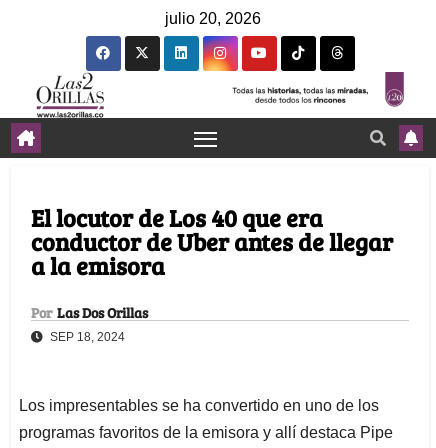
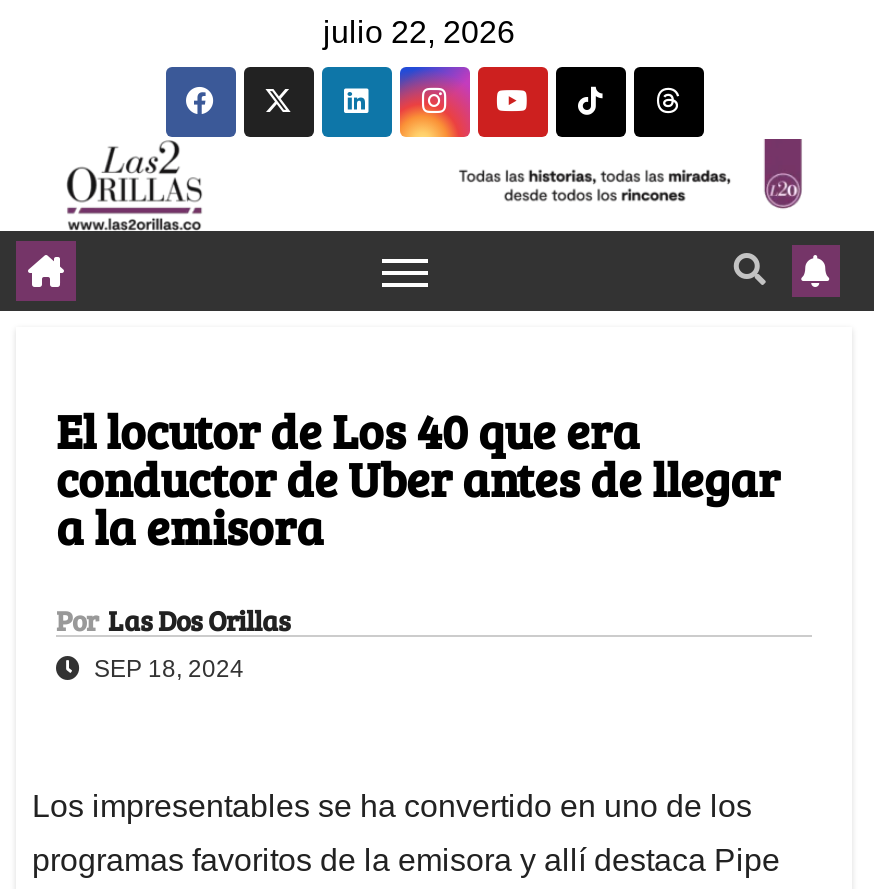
[164,10,260,27] julio 20, 2026 -> [323,15,515,49] julio 22, 2026

